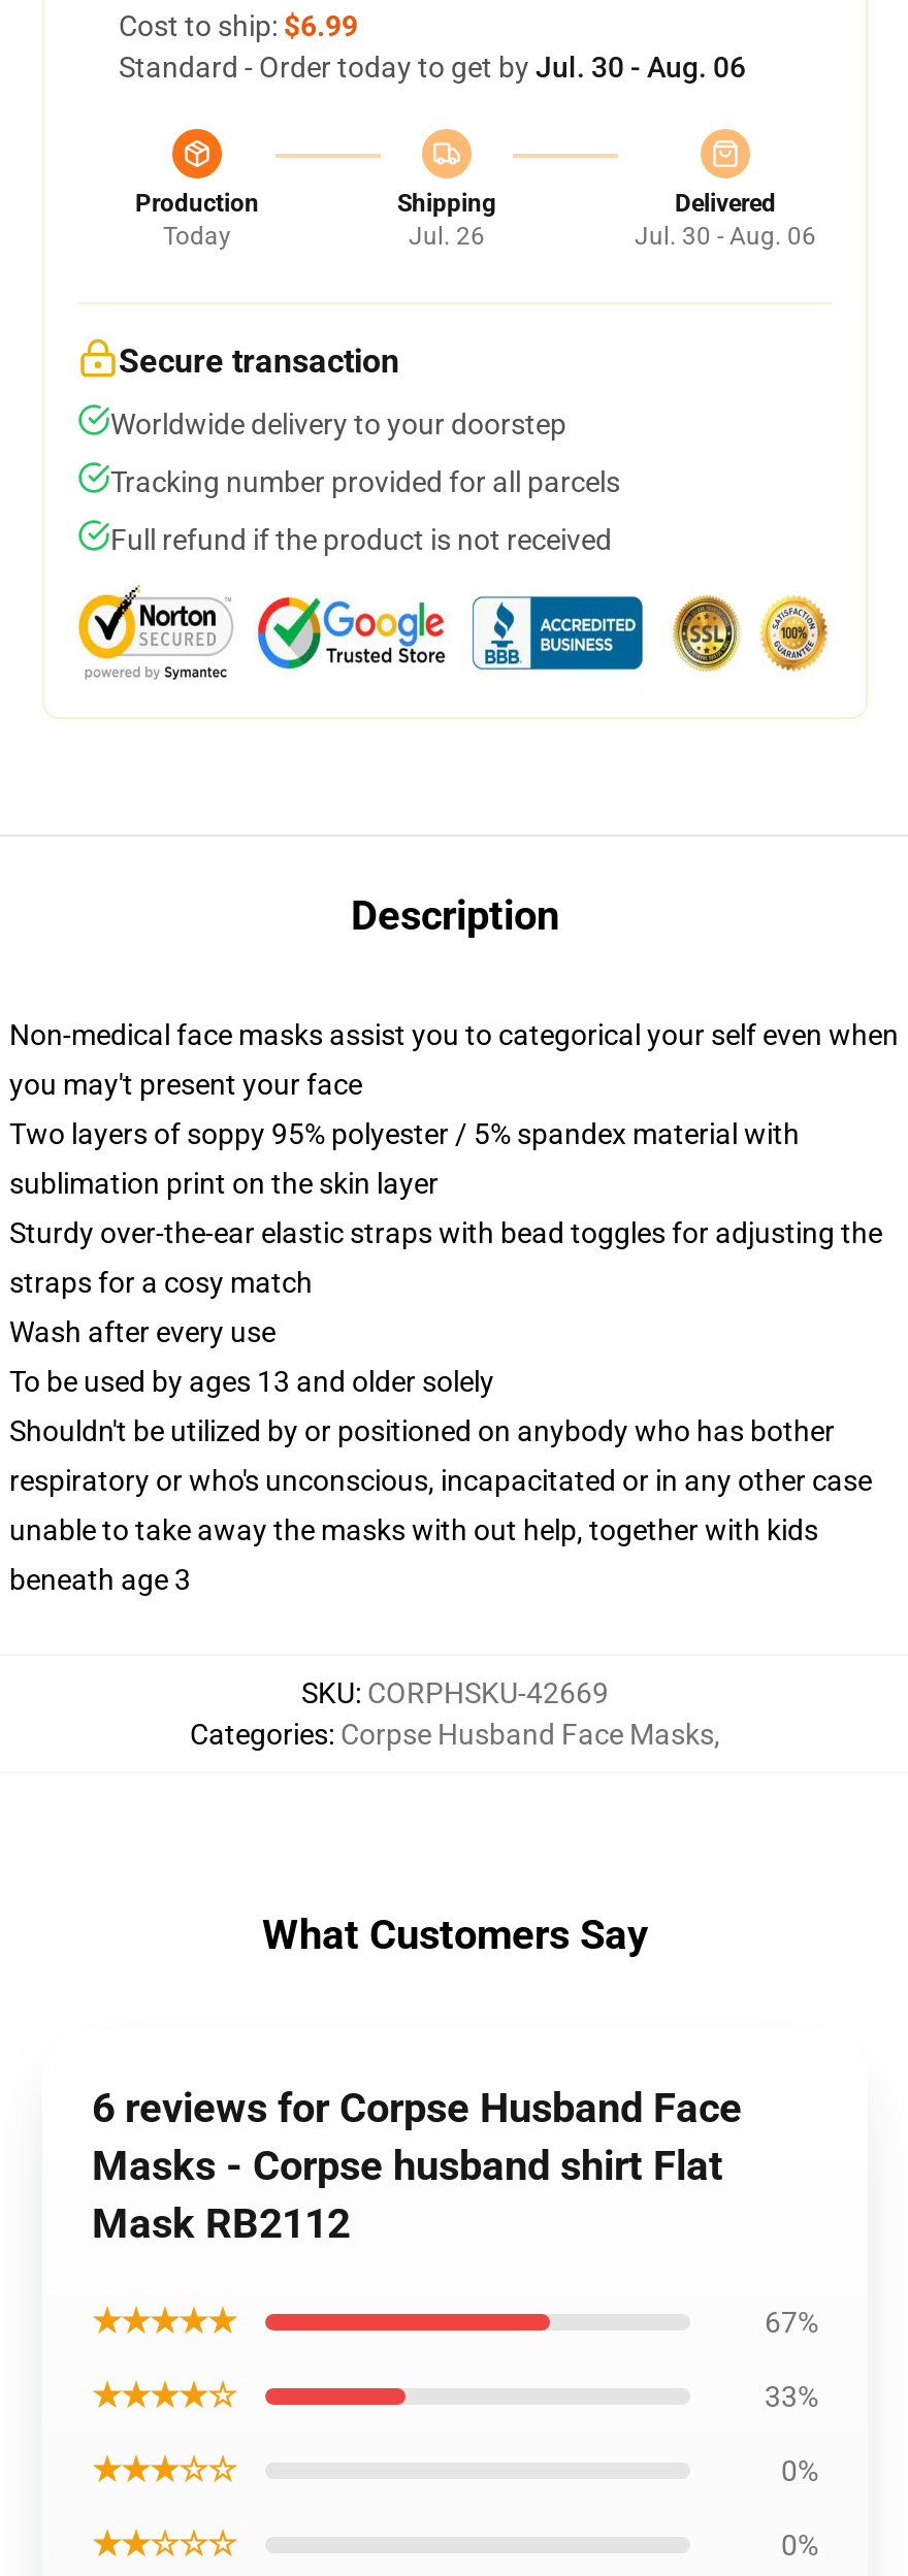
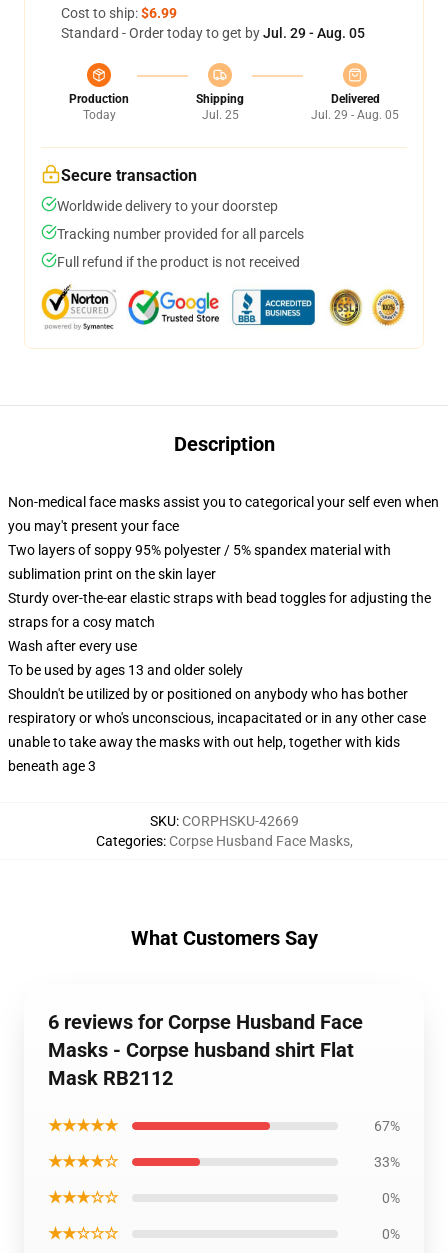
[119,51,746,84] Standard - Order today to get by Jul. 30 - Aug. 06 -> [61,25,365,41] Standard - Order today to get by Jul. 29 - Aug. 05
[409,222,485,251] Jul. 26 -> [201,108,238,122] Jul. 25
[635,222,816,251] Jul. 30 - Aug. 06 -> [311,108,399,122] Jul. 29 - Aug. 05

